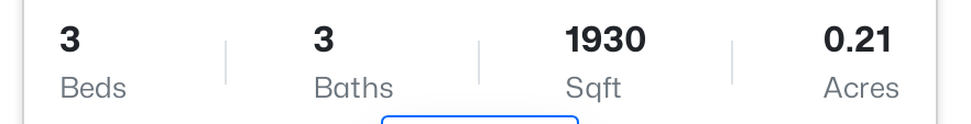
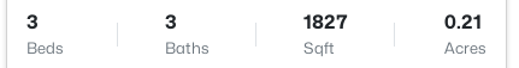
[565,19,647,60] 1930 -> [303,11,348,33] 1827

